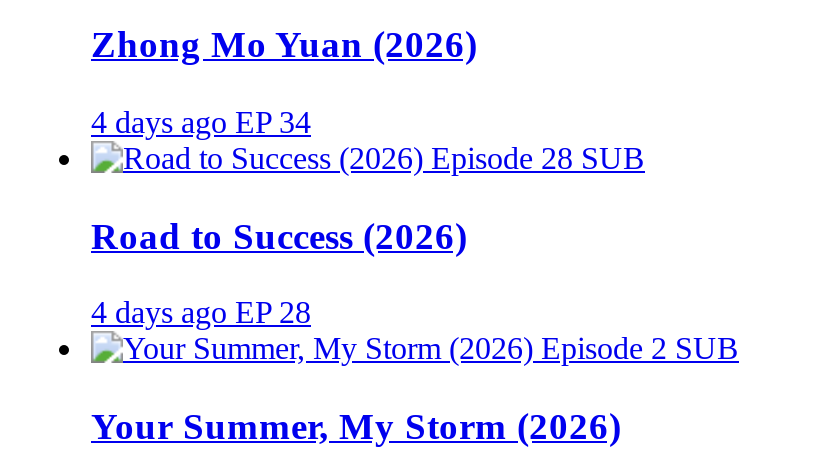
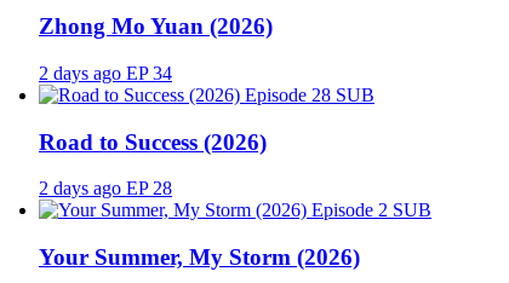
[91,105,311,139] 4 days ago EP 34 -> [39,63,172,83] 2 days ago EP 34
[91,296,311,330] 4 days ago EP 28 -> [39,178,172,199] 2 days ago EP 28

